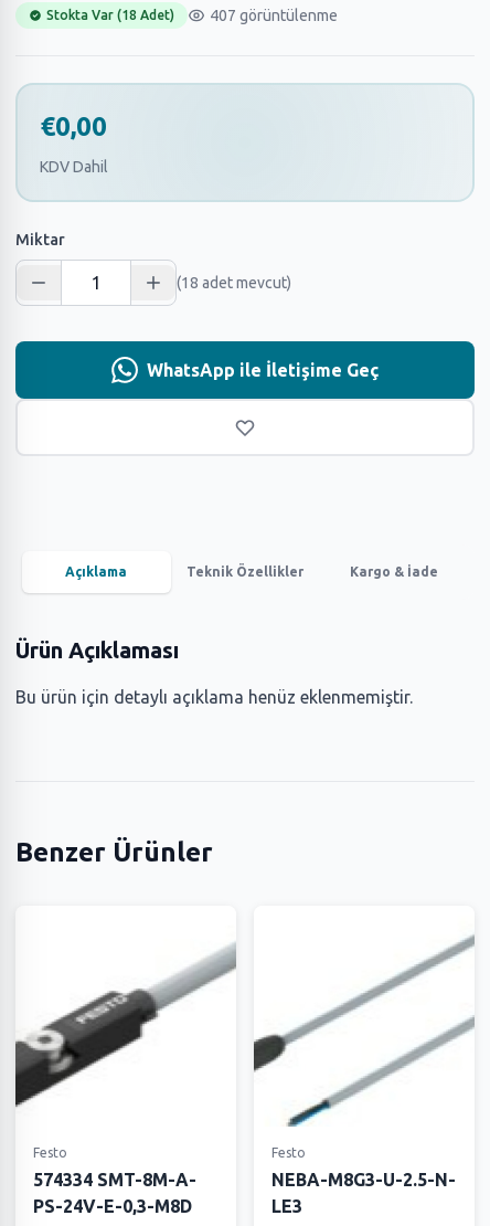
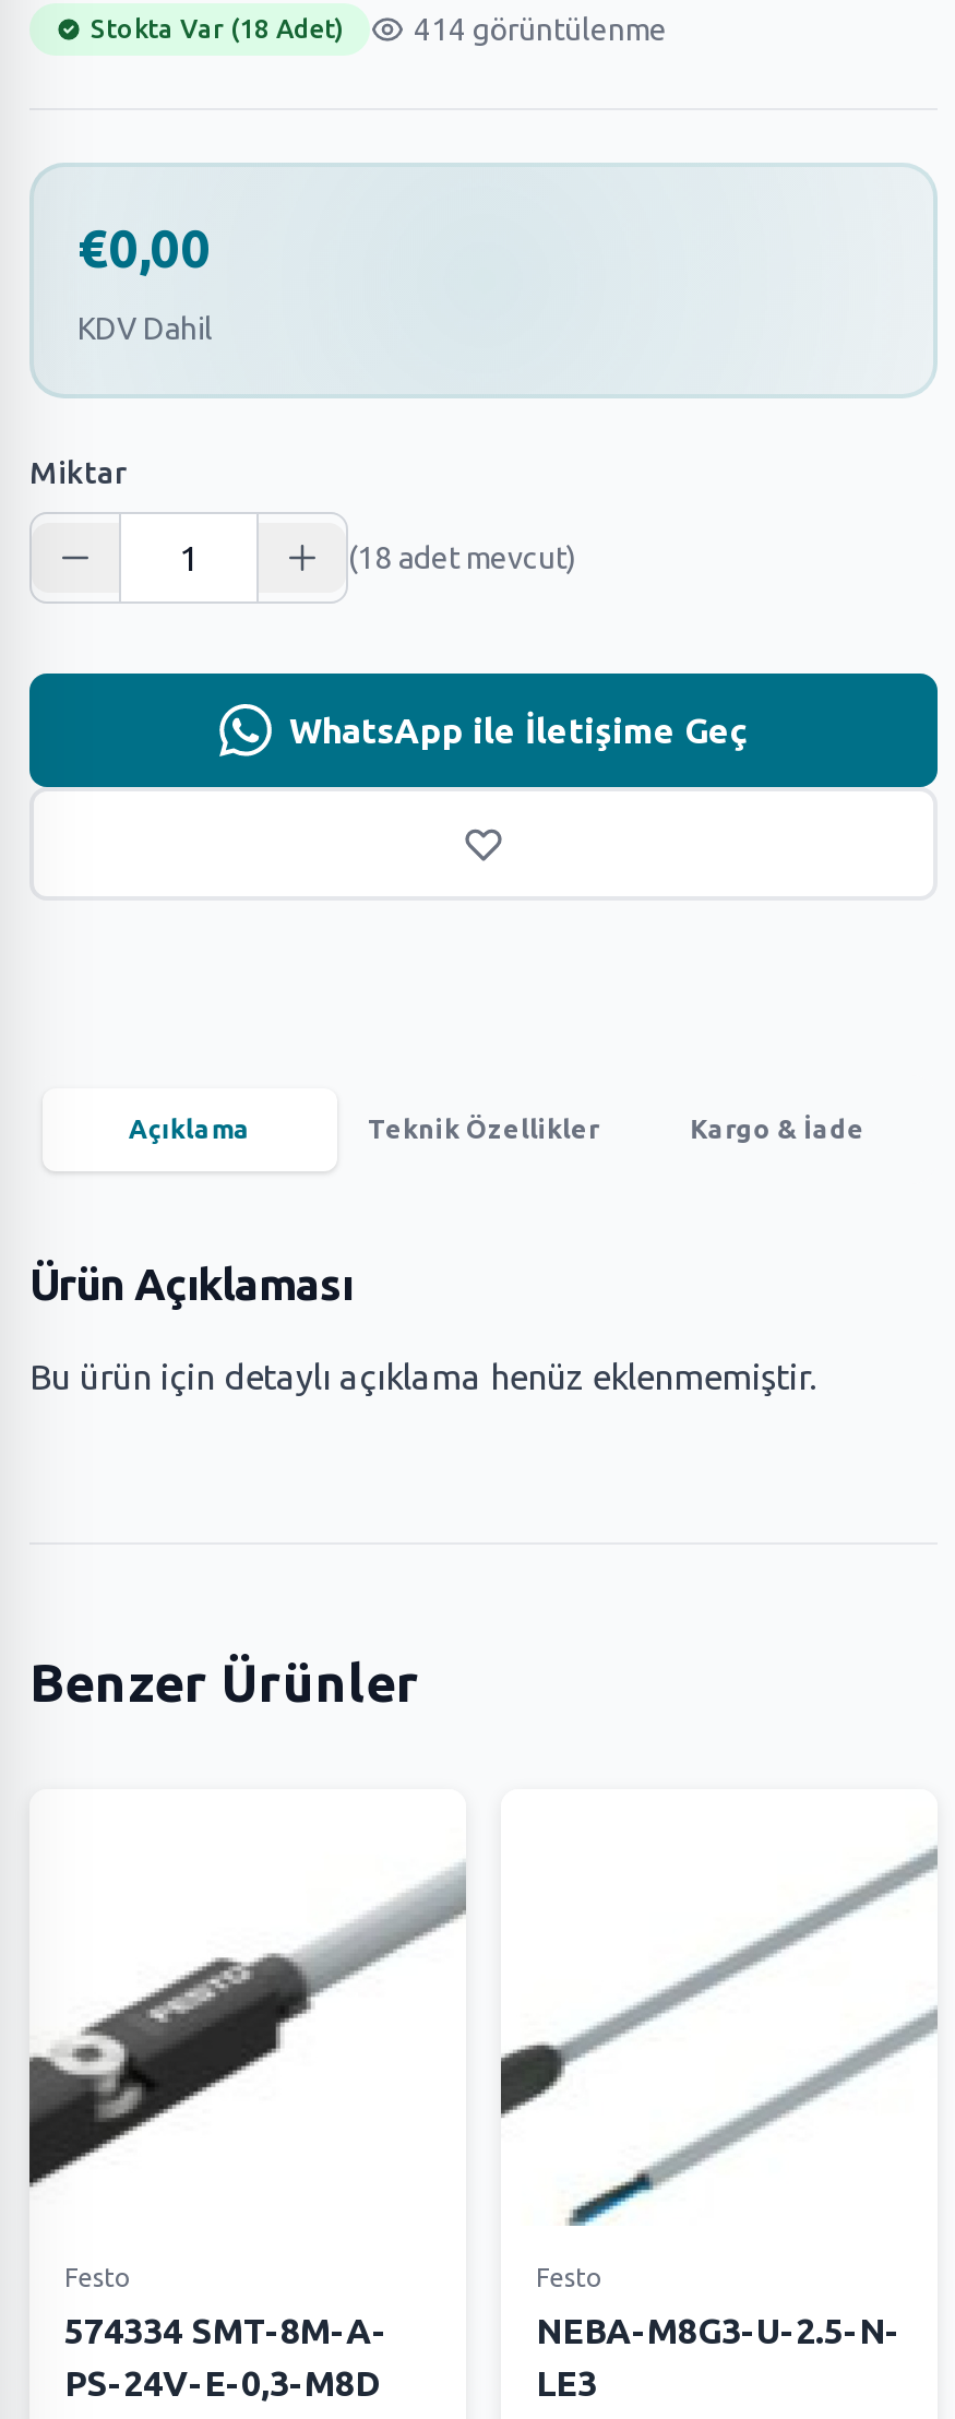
[210,7,338,24] 407 görüntülenme -> [414,12,667,47] 414 görüntülenme

